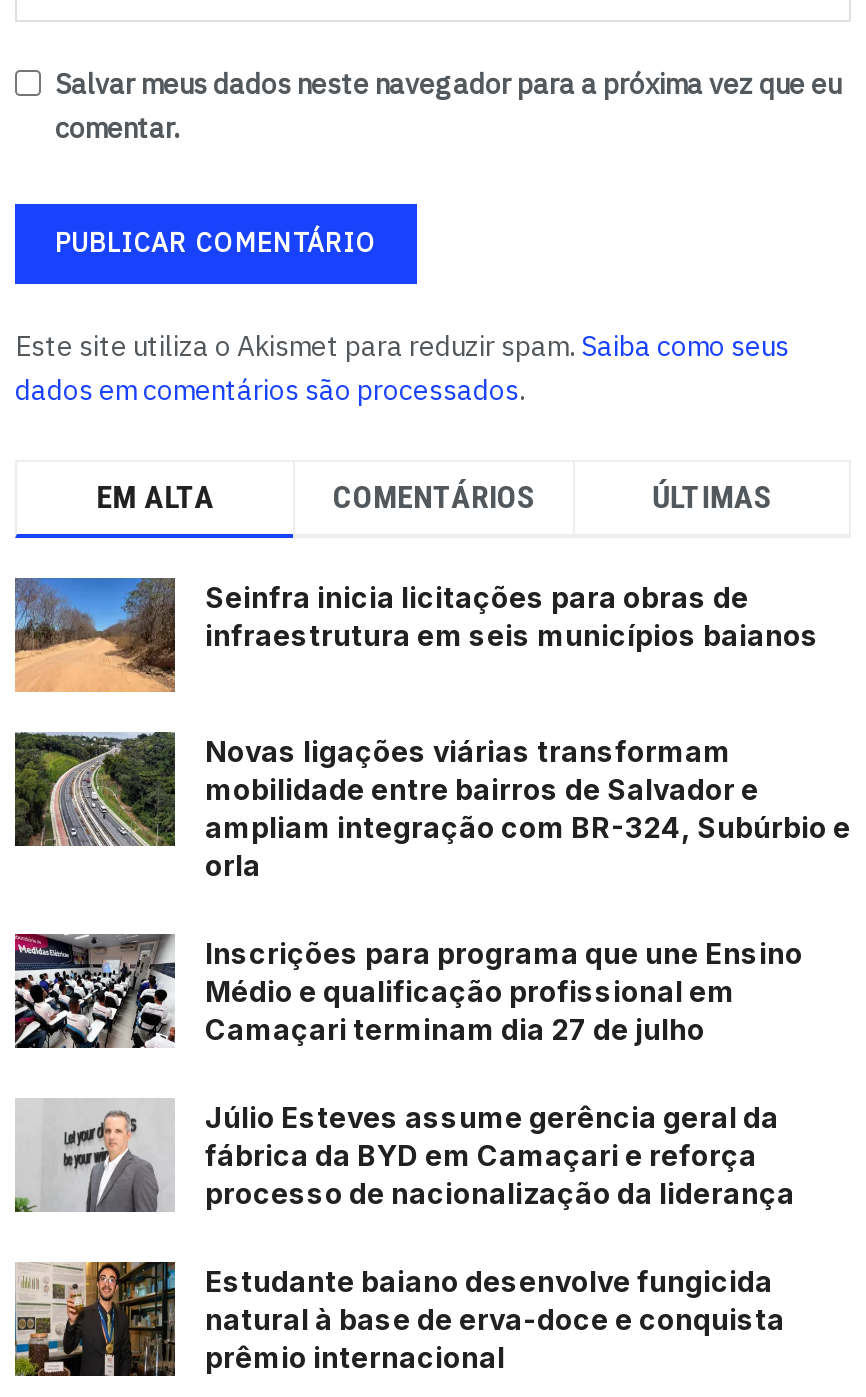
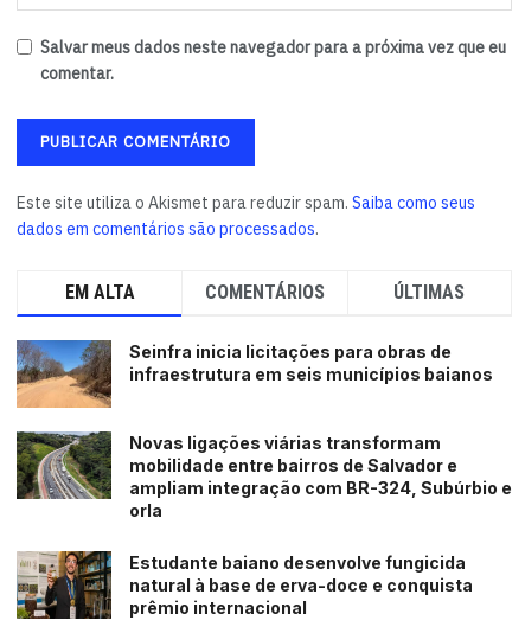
[13,932,803,1211] [image] | Inscrições para programa que une Ensino | Médio e qualificação profissional em | Camaçari terminam dia 27 de julho | Júlio Esteves assume gerência geral da | fábrica da BYD em Camaçari e reforça | processo de nacionalização da liderança -> none
[13,1098,175,1214] [image] -> none

